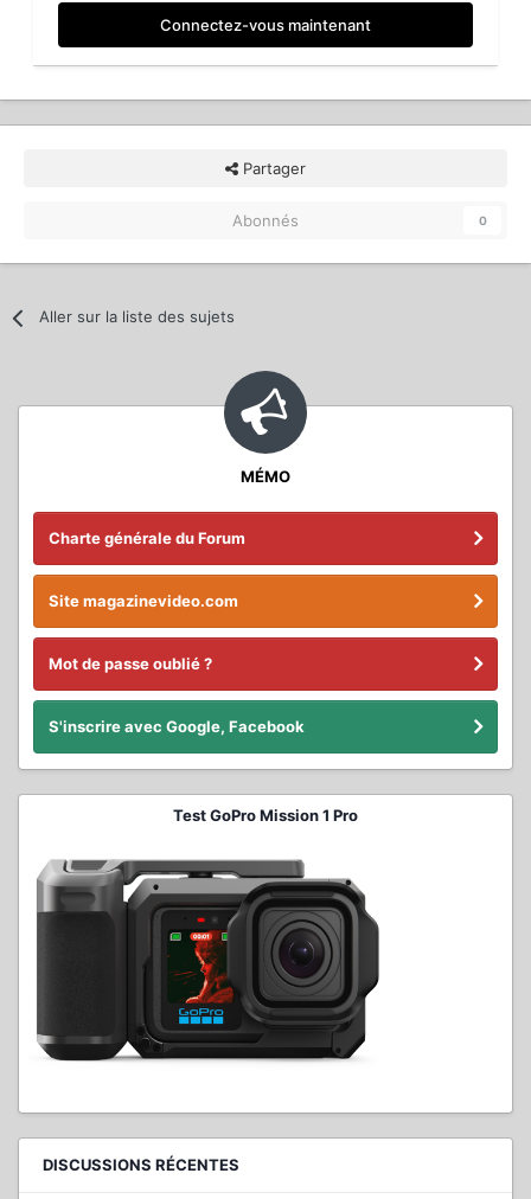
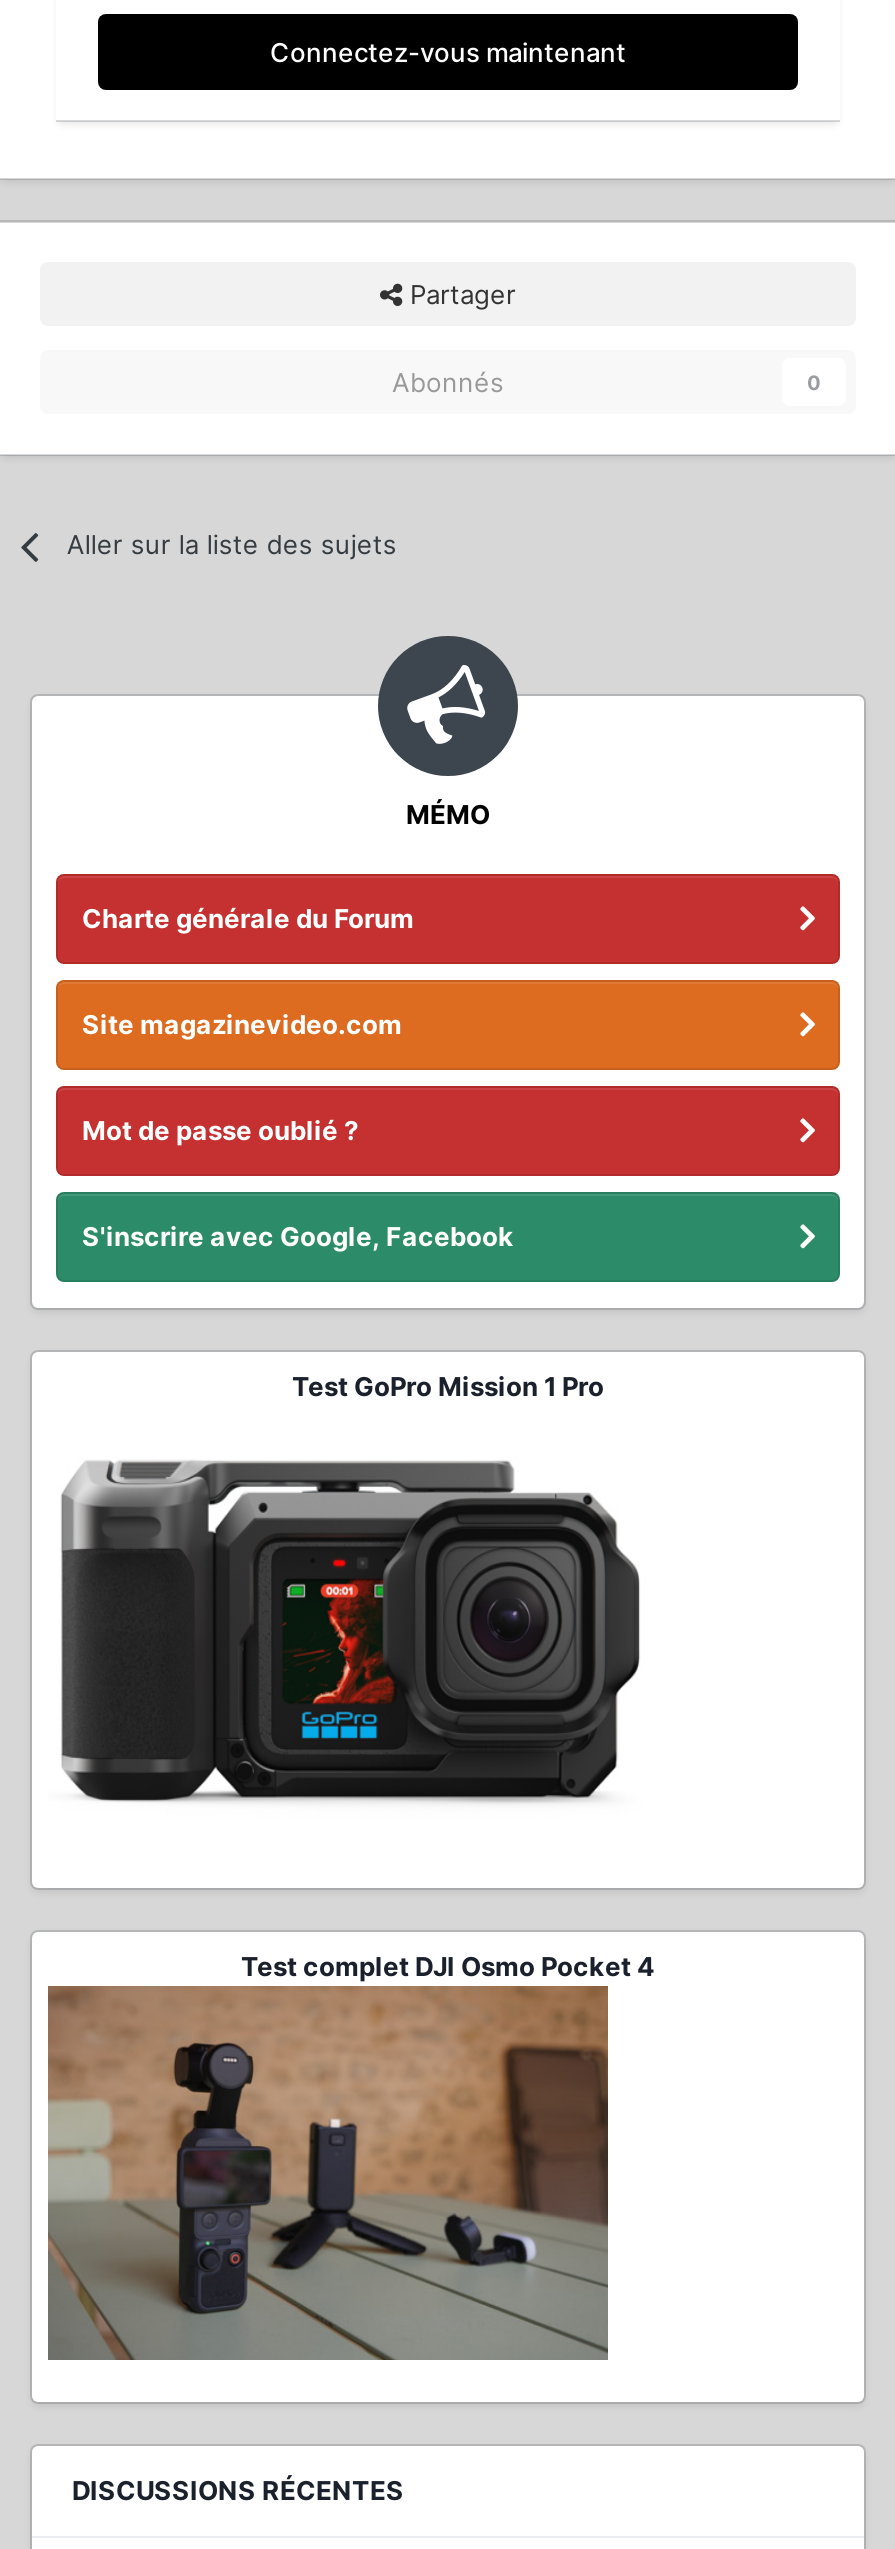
none -> [46,1951,655,2362] [image] | Test complet DJI Osmo Pocket 4

